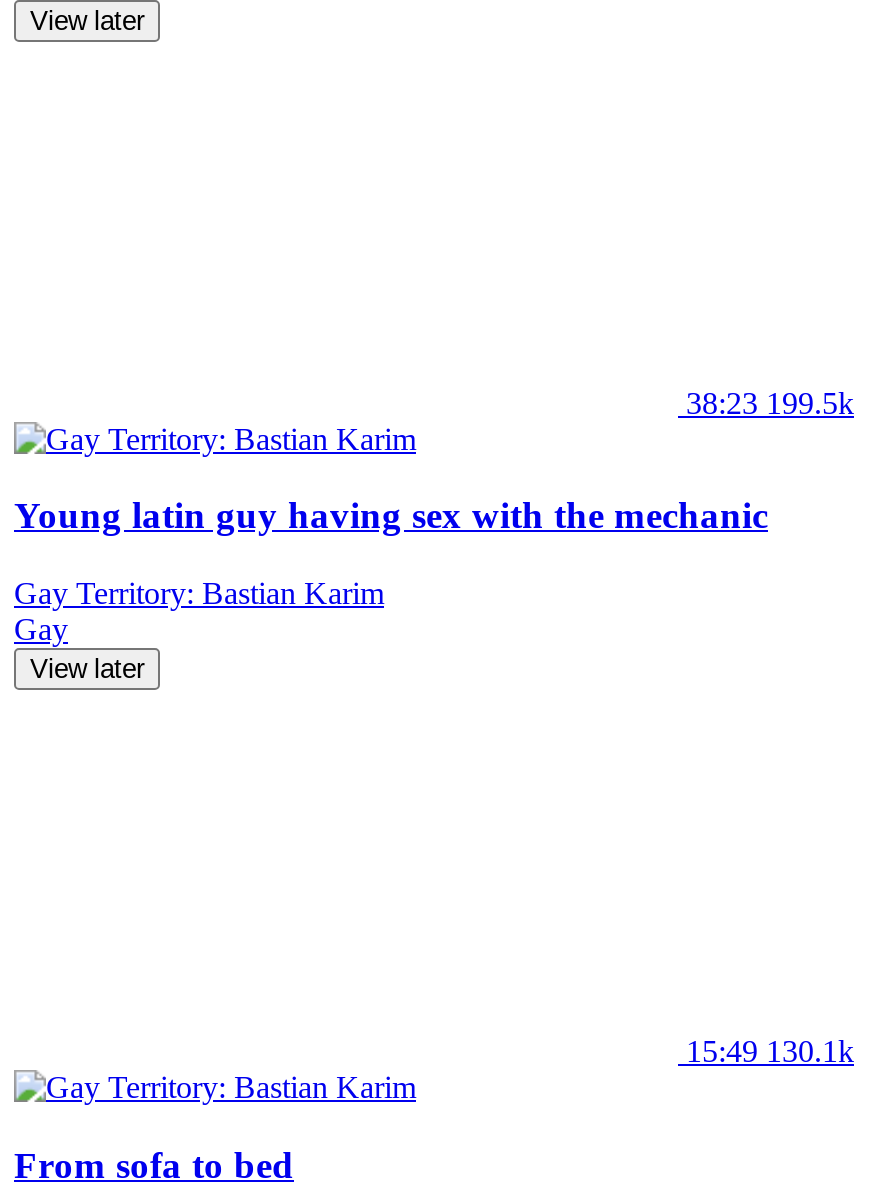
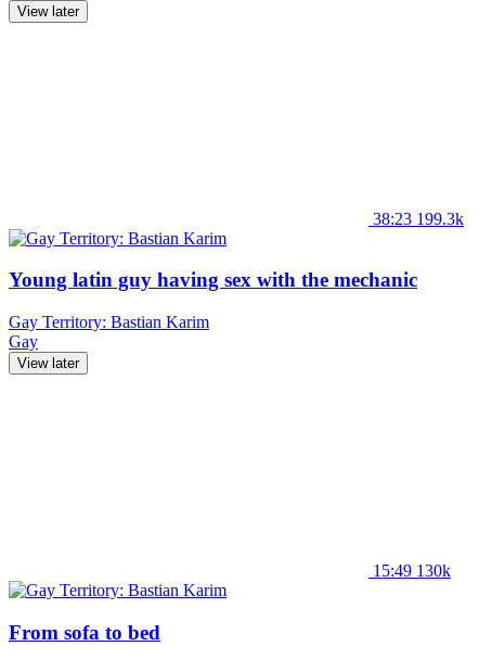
[686,386,854,420] 38:23 199.5k -> [373,209,464,228] 38:23 199.3k
[686,1034,854,1068] 15:49 130.1k -> [373,562,451,580] 15:49 130k

